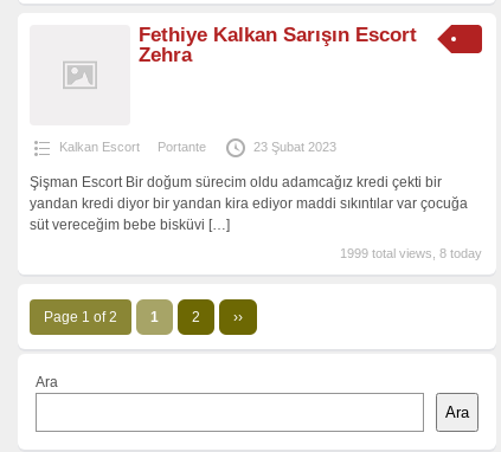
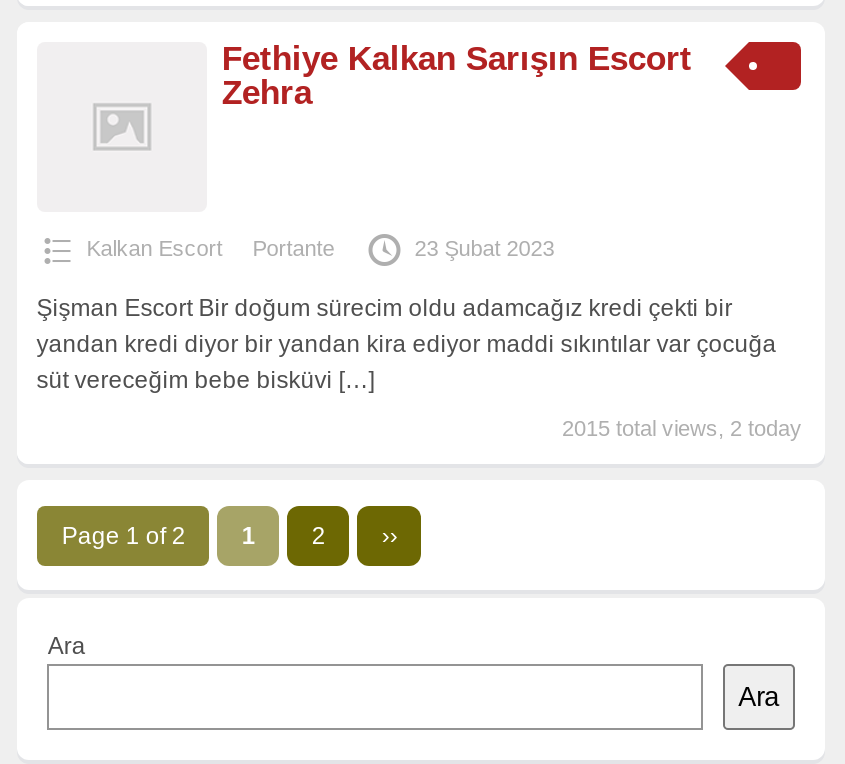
[340,246,483,260] 1999 total views, 8 today -> [562,415,802,439] 2015 total views, 2 today

